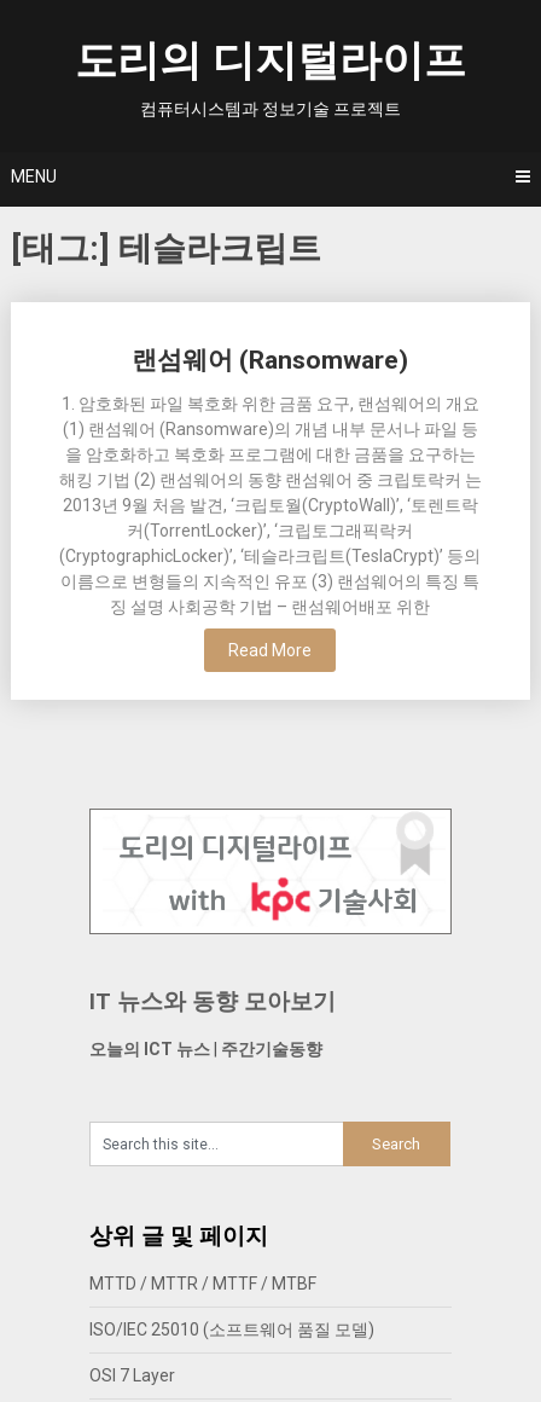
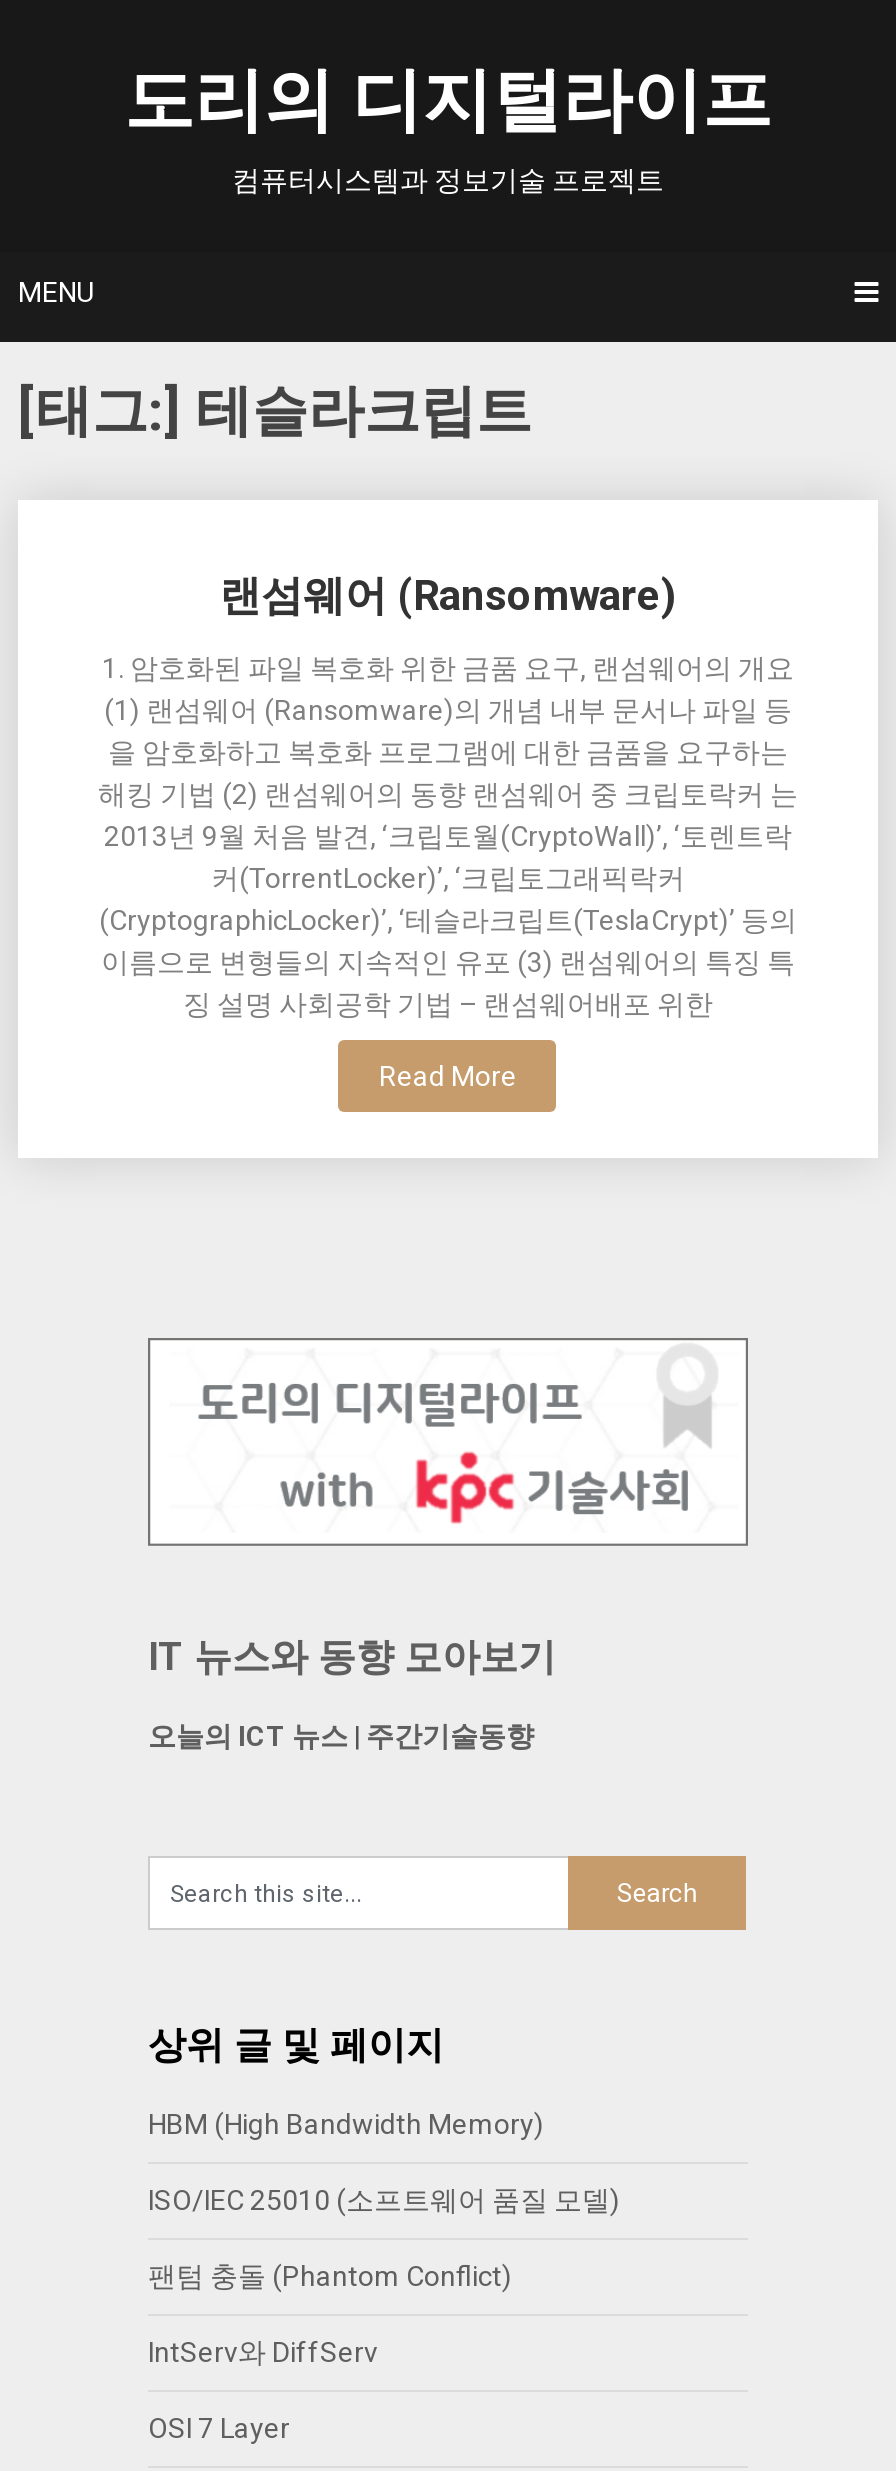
[89,1274,316,1293] MTTD / MTTR / MTTF / MTBF -> [148,2108,544,2140] HBM (High Bandwidth Memory)
none -> [148,2260,512,2368] 팬텀 충돌 (Phantom Conflict) | IntServ와 DiffServ

